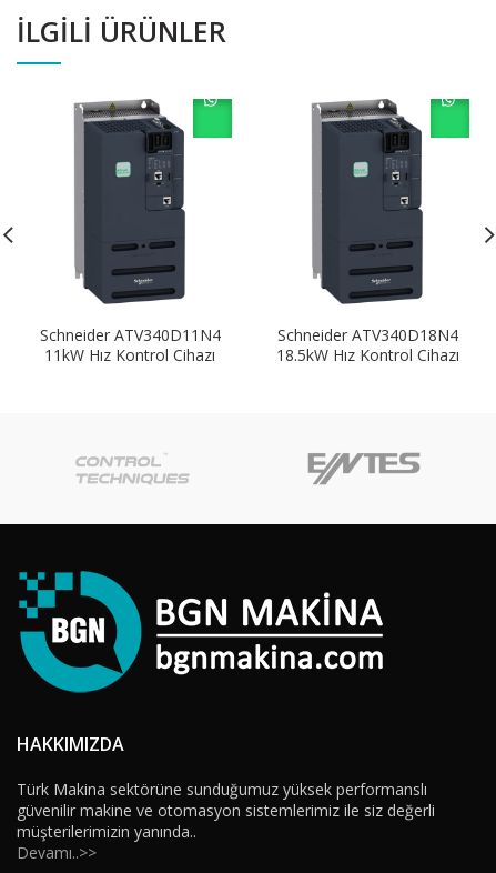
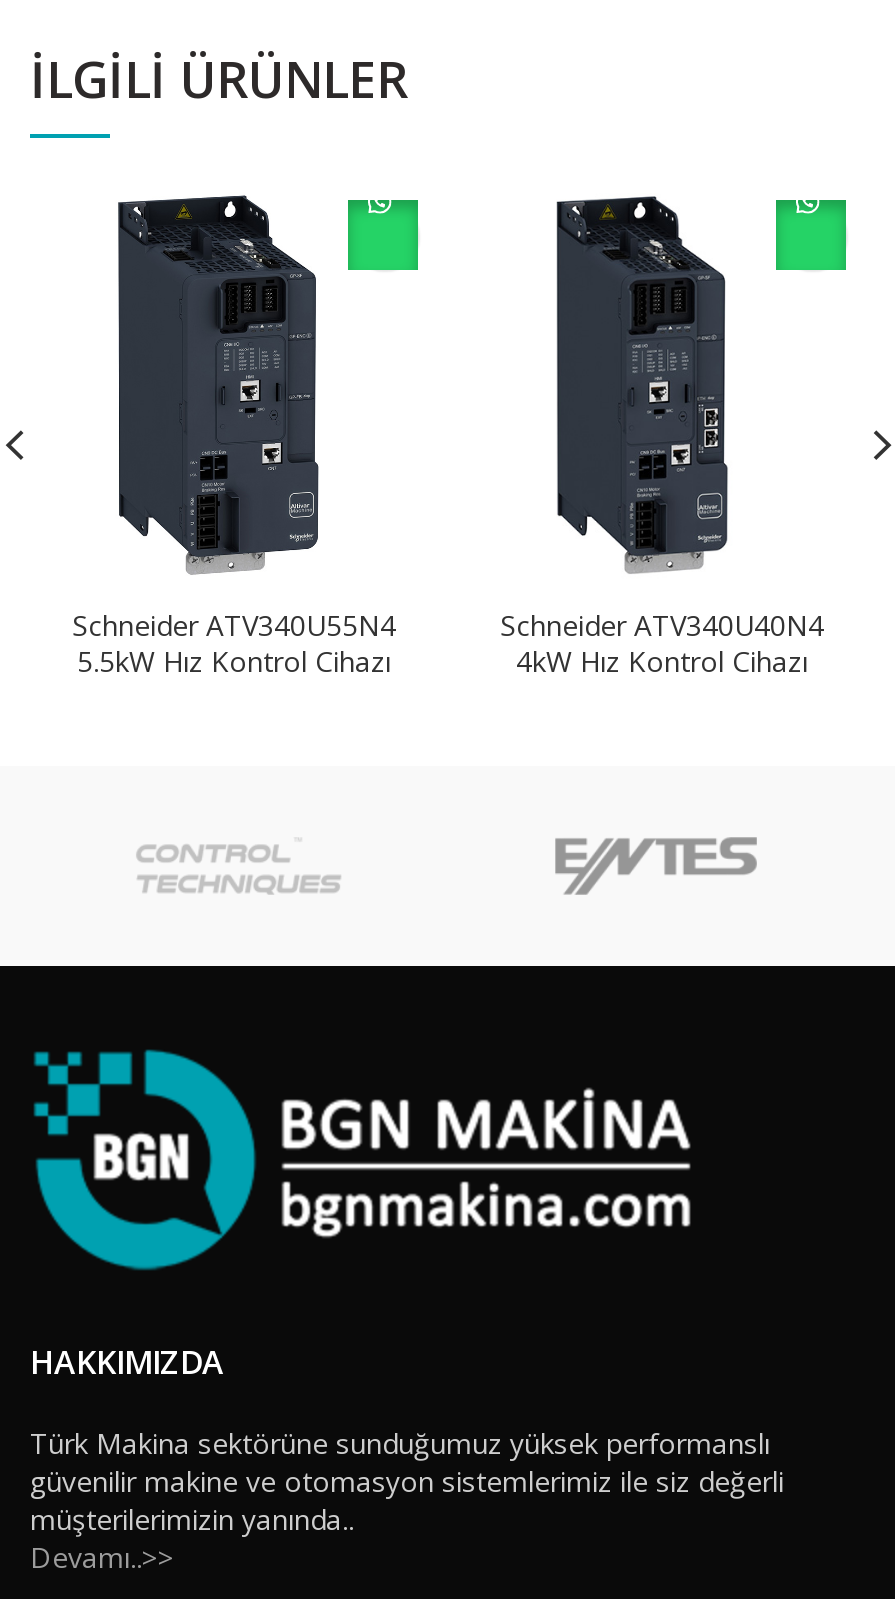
[39,97,220,346] [image] | Schneider ATV340D11N4 -> [72,194,396,644] [image] | Schneider ATV340U55N4
[277,97,458,346] [image] | Schneider ATV340D18N4 -> [500,194,824,644] [image] | Schneider ATV340U40N4
[44,345,215,366] 11kW Hız Kontrol Cihazı -> [77,642,391,680] 5.5kW Hız Kontrol Cihazı
[276,345,459,366] 18.5kW Hız Kontrol Cihazı -> [516,642,808,680] 4kW Hız Kontrol Cihazı

